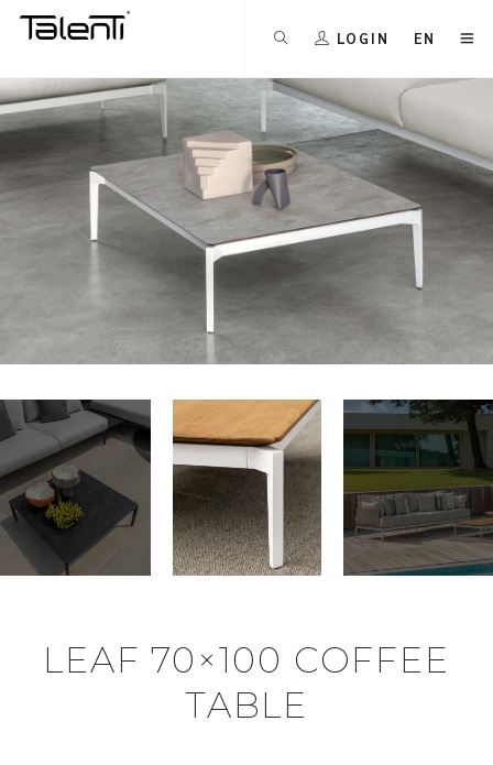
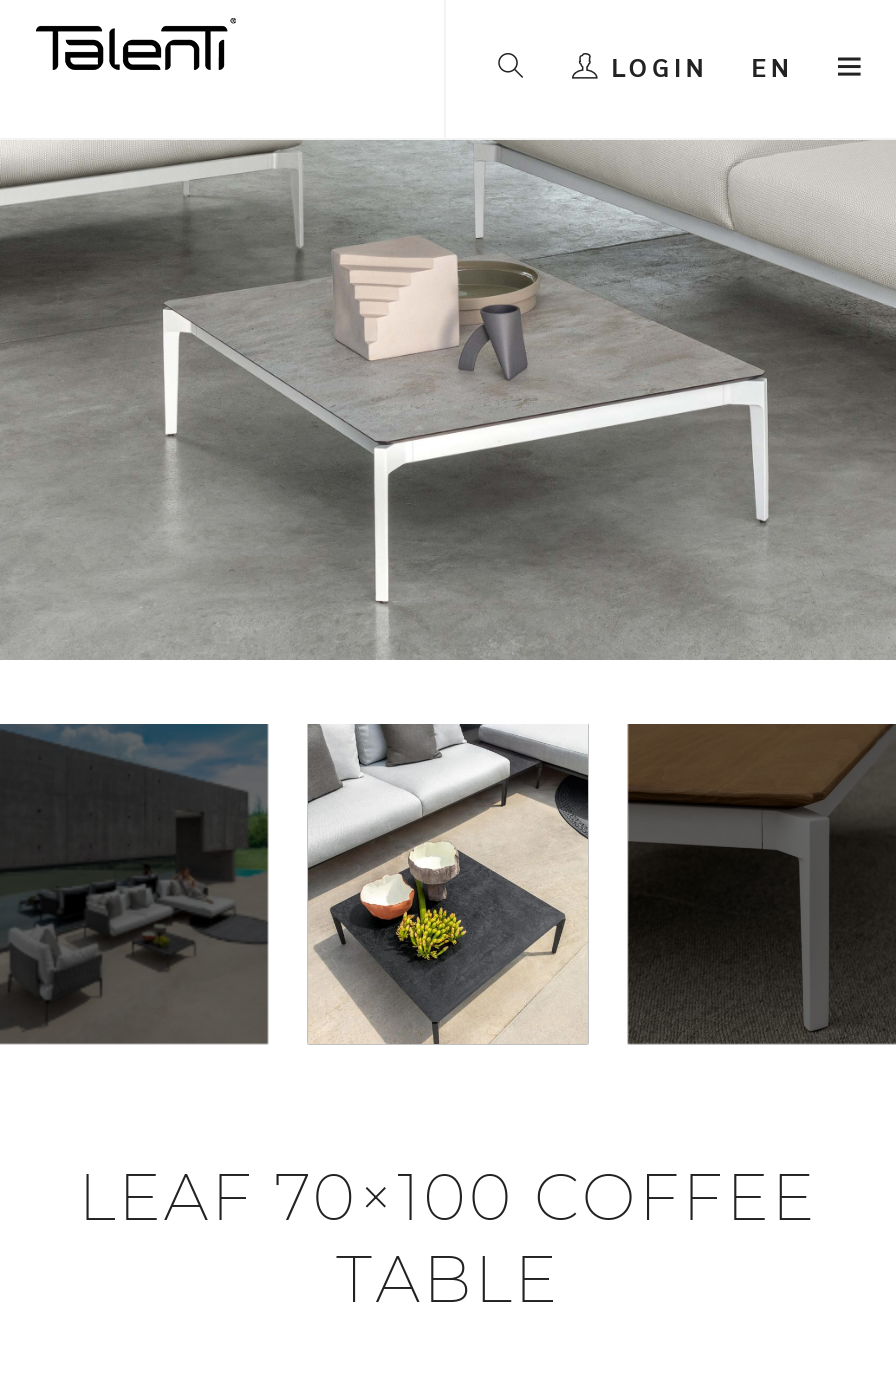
[3,400,152,576] [image] -> [6,724,274,1042] [image]
[169,398,324,576] [image] -> [306,722,590,1044] [image]
[342,400,490,576] [image] -> [624,724,890,1044] [image]

